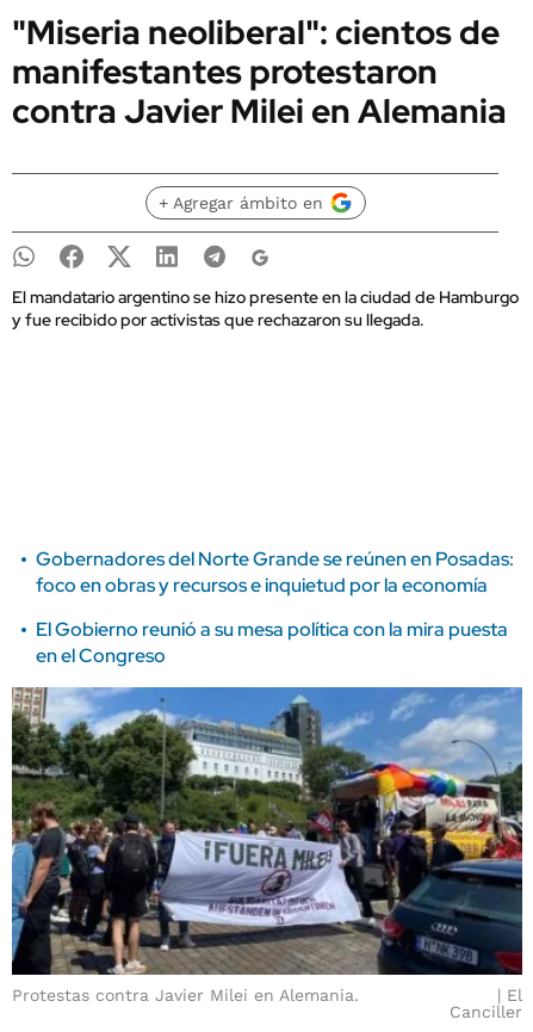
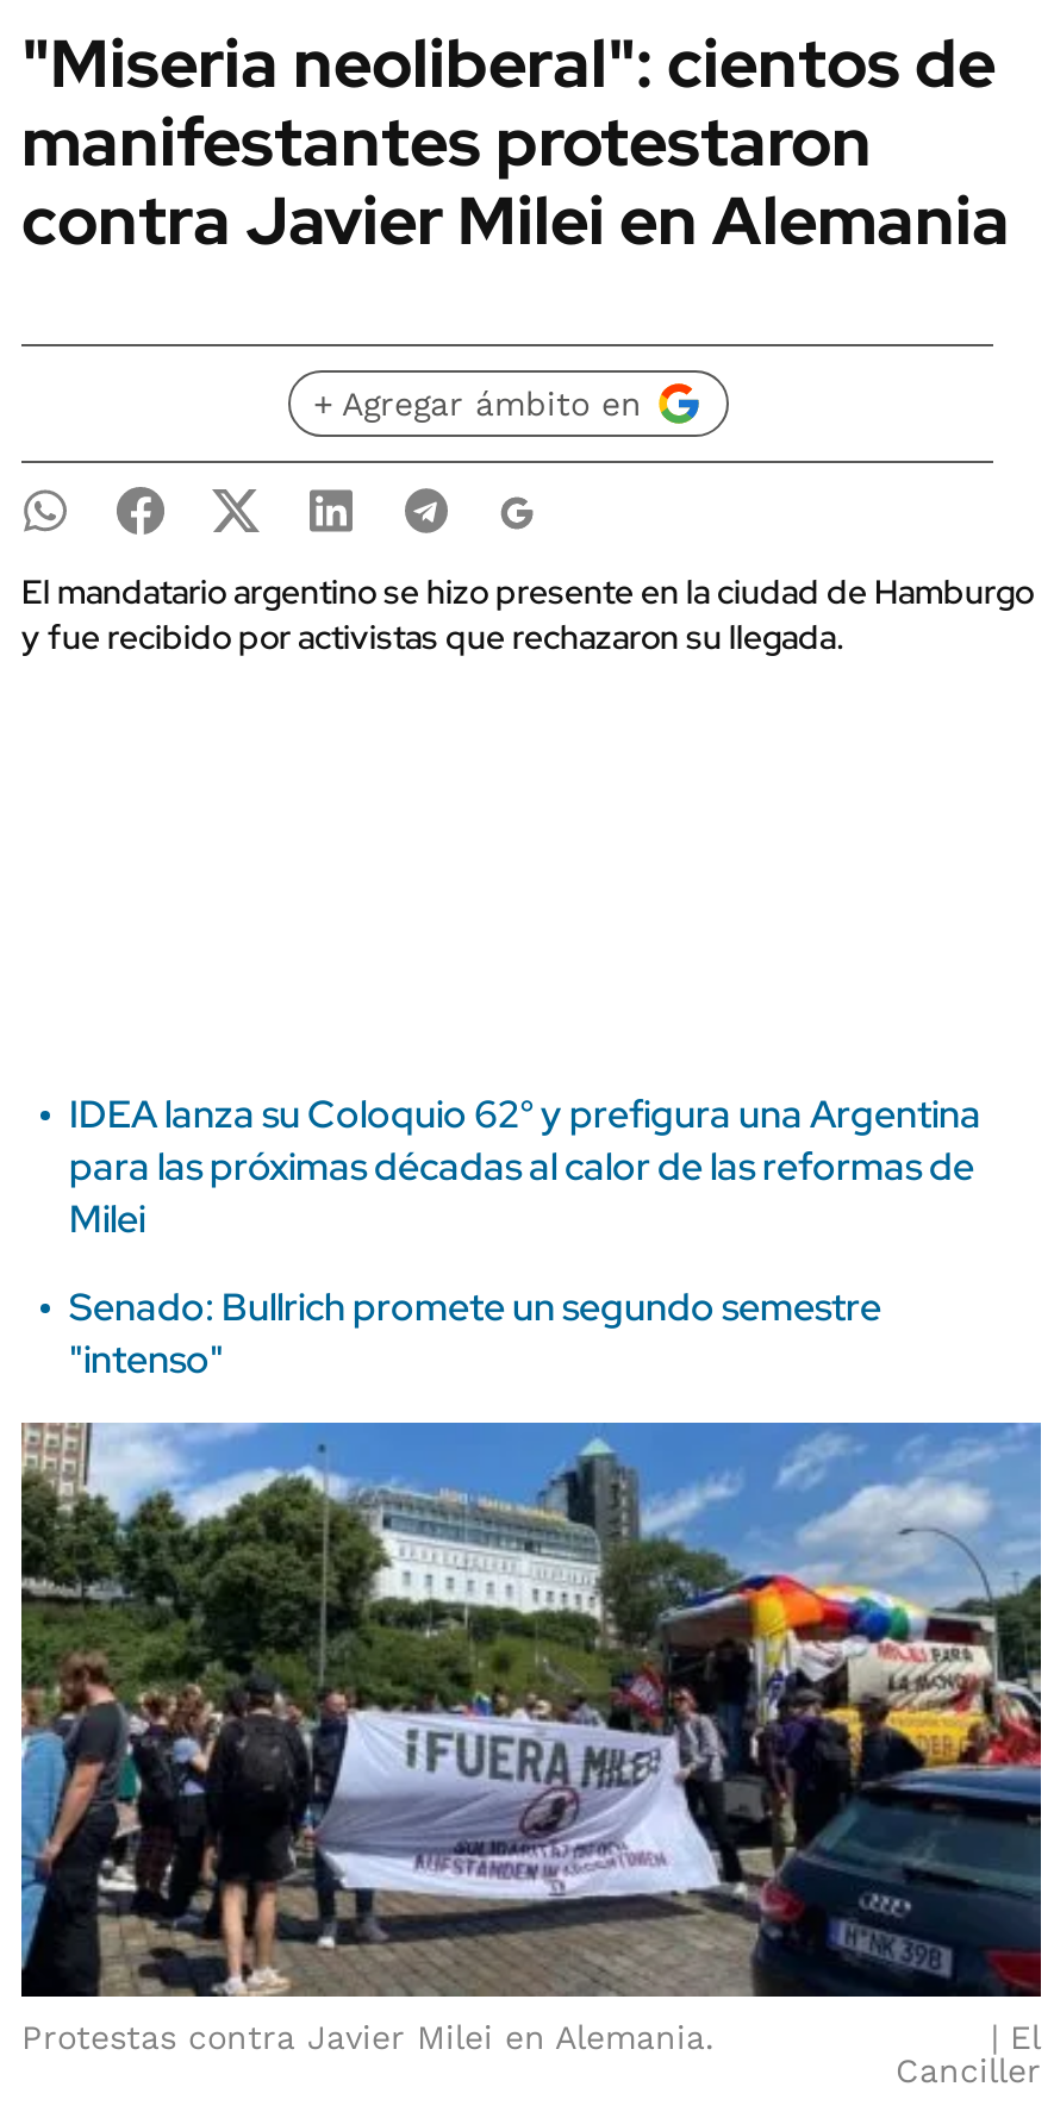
[36,546,514,598] Gobernadores del Norte Grande se reúnen en Posadas: | foco en obras y recursos e inquietud por la economía -> [69,1089,981,1244] IDEA lanza su Coloquio 62° y prefigura una Argentina | para las próximas décadas al calor de las reformas de | Milei
[36,617,508,668] El Gobierno reunió a su mesa política con la mira puesta | en el Congreso -> [69,1282,881,1385] Senado: Bullrich promete un segundo semestre | "intenso"

